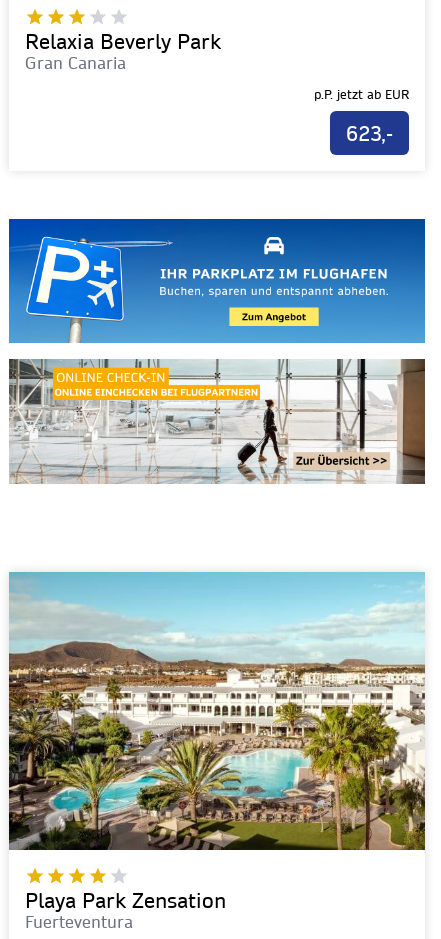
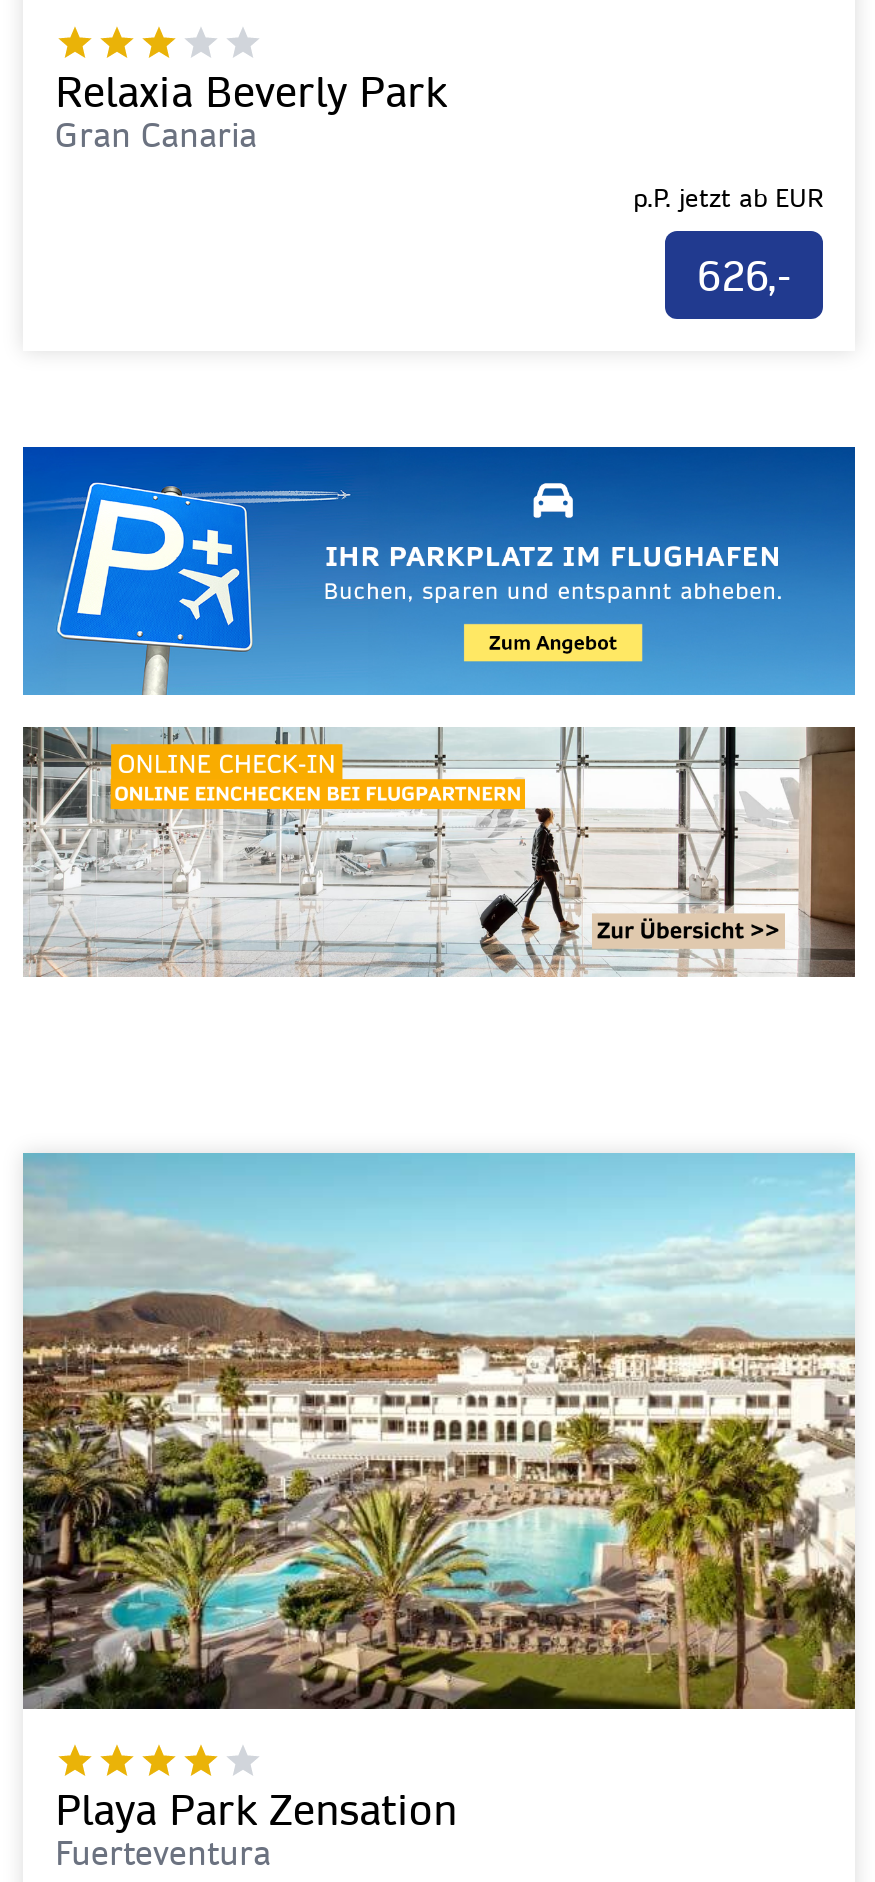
[346,120,393,146] 623,- -> [697,248,791,300] 626,-

